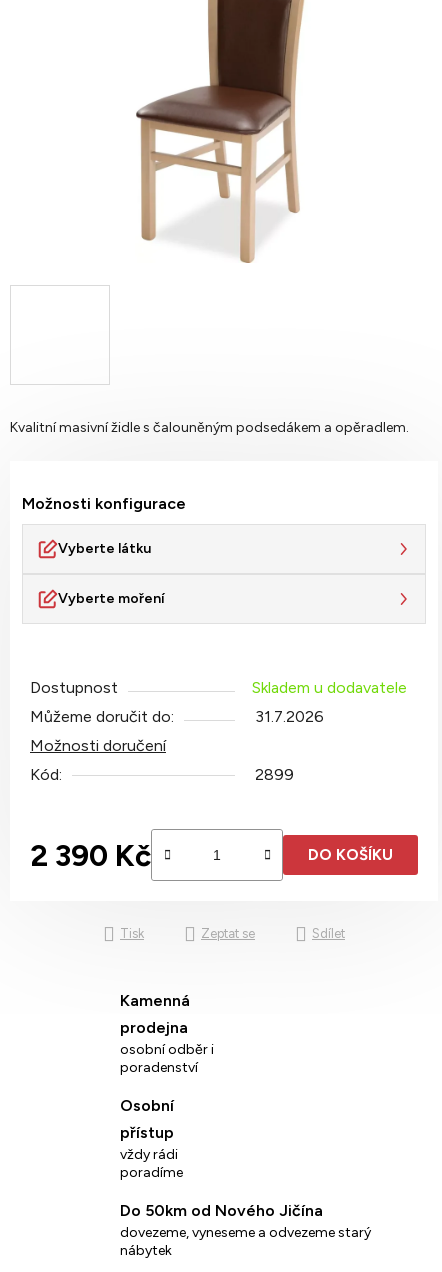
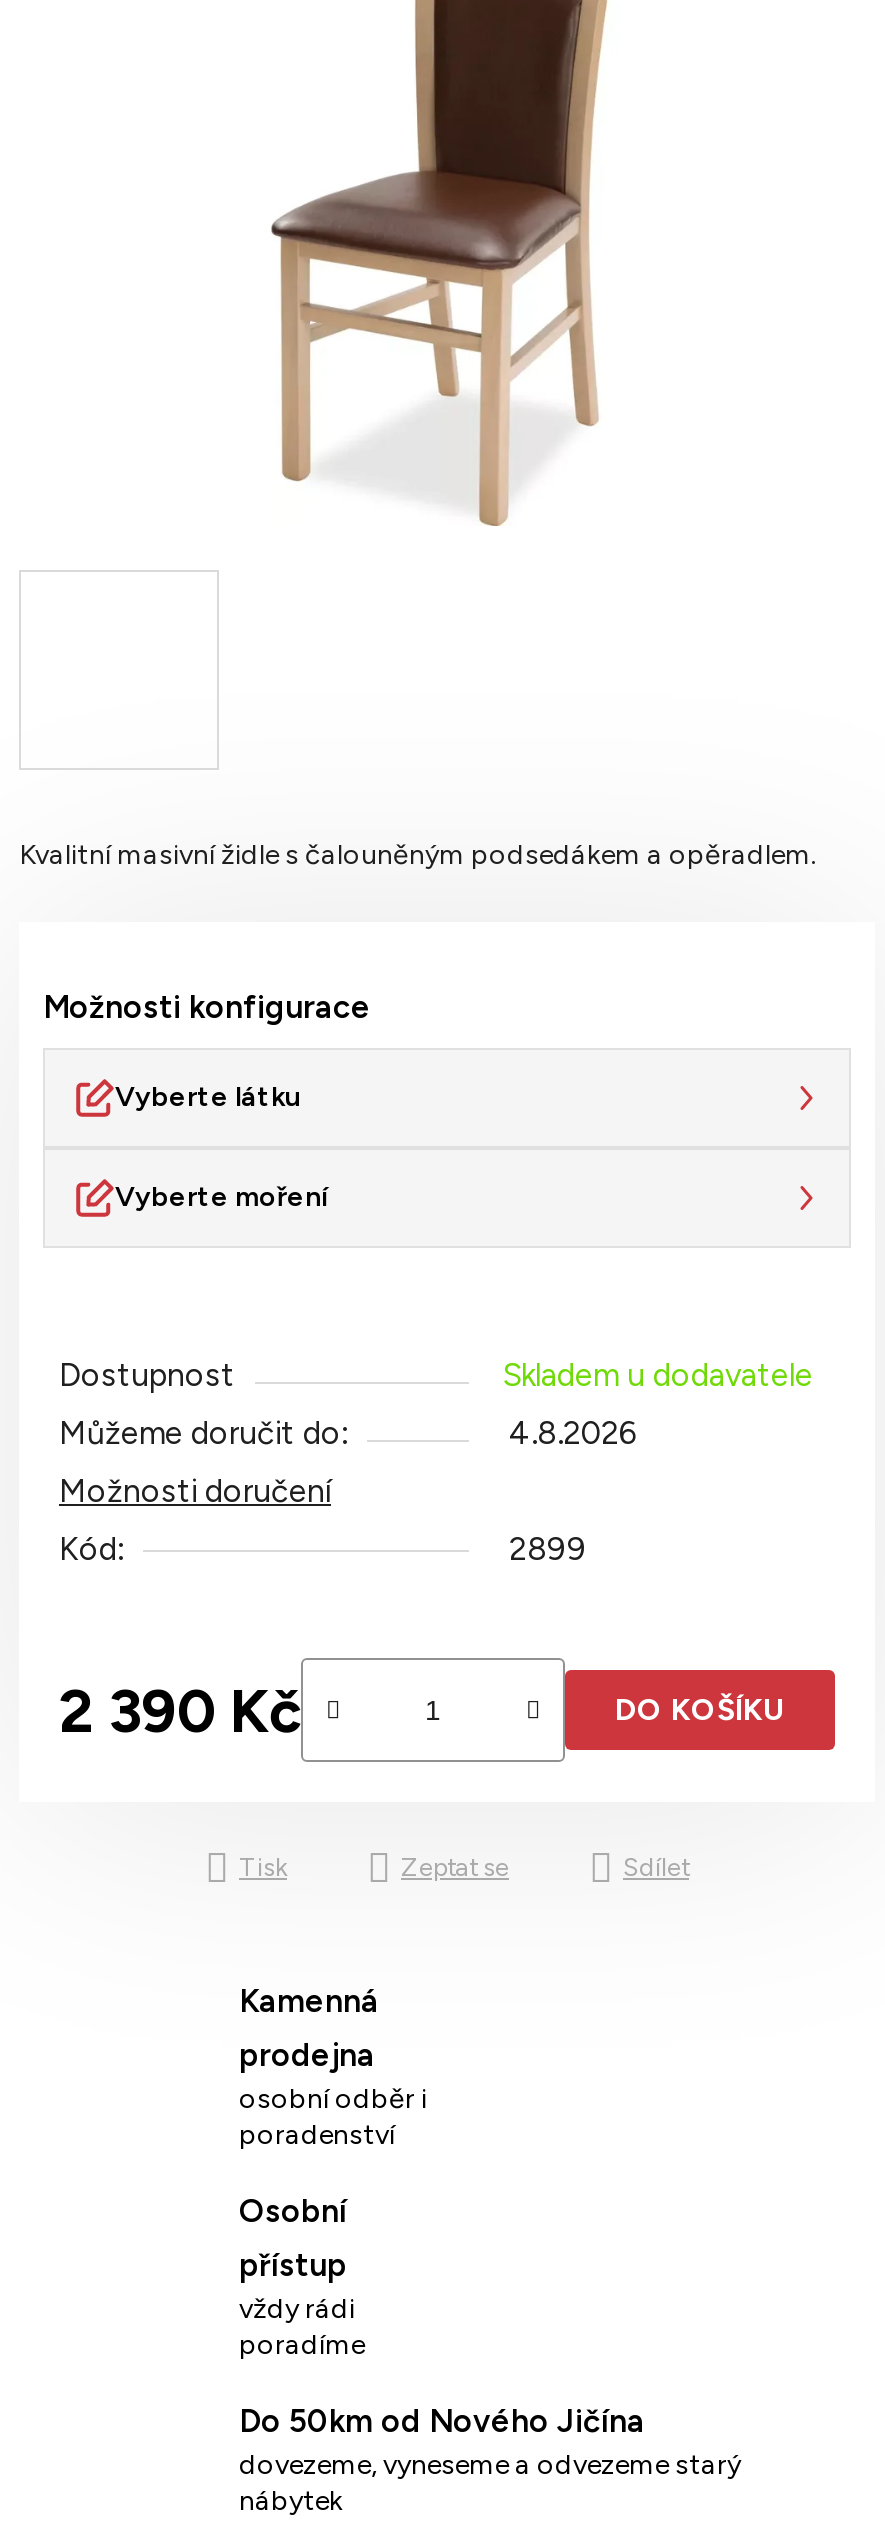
[255,707,324,726] 31.7.2026 -> [509,1414,639,1452] 4.8.2026

